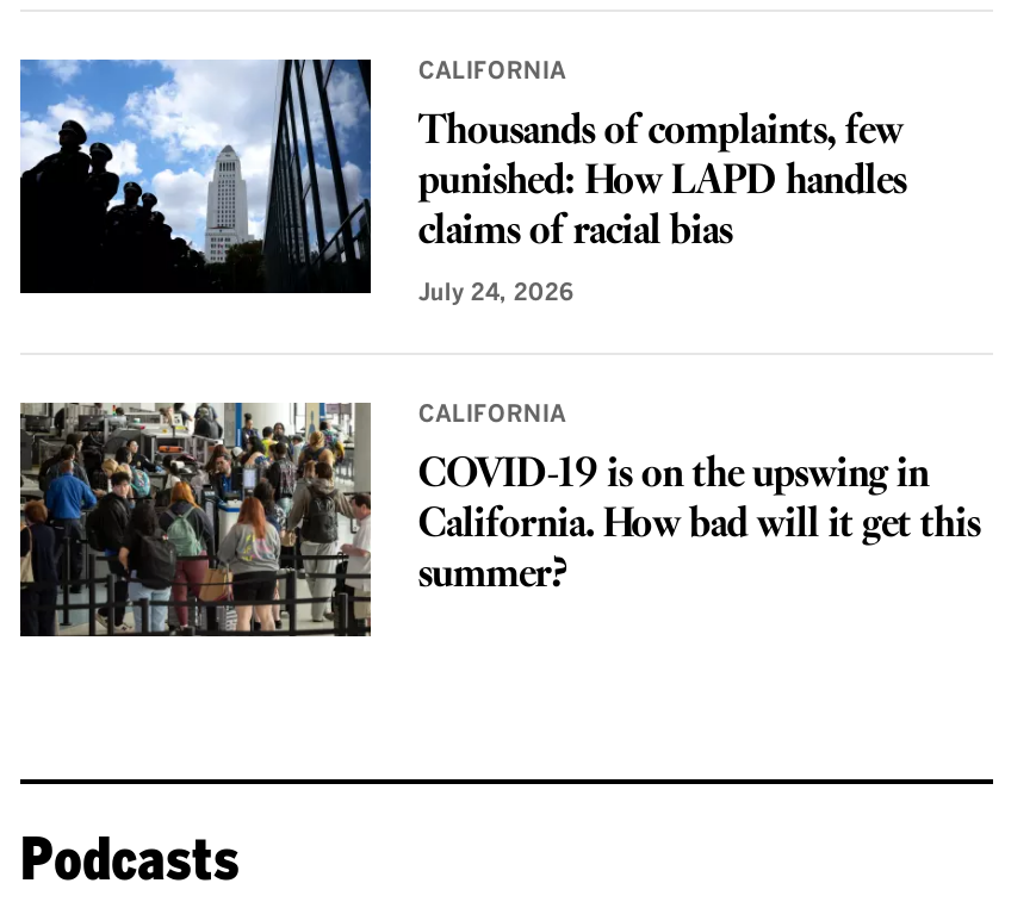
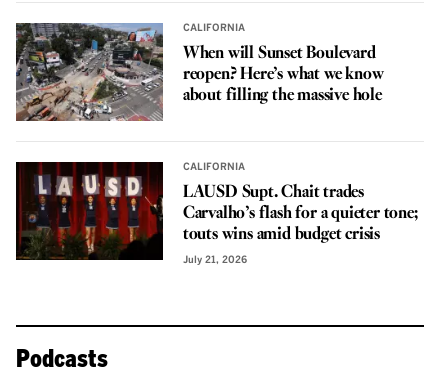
[18,57,907,306] [image] | Thousands of complaints, few | punished: How LAPD handles | claims of racial bias | July 24, 2026 -> [15,22,383,122] [image] | When will Sunset Boulevard | reopen? Here’s what we know | about filling the massive hole
[18,400,980,639] [image] | COVID-19 is on the upswing in | California. How bad will it get this | summer? -> [16,161,419,265] [image] | LAUSD Supt. Chait trades | Carvalho’s flash for a quieter tone; | touts wins amid budget crisis | July 21, 2026

